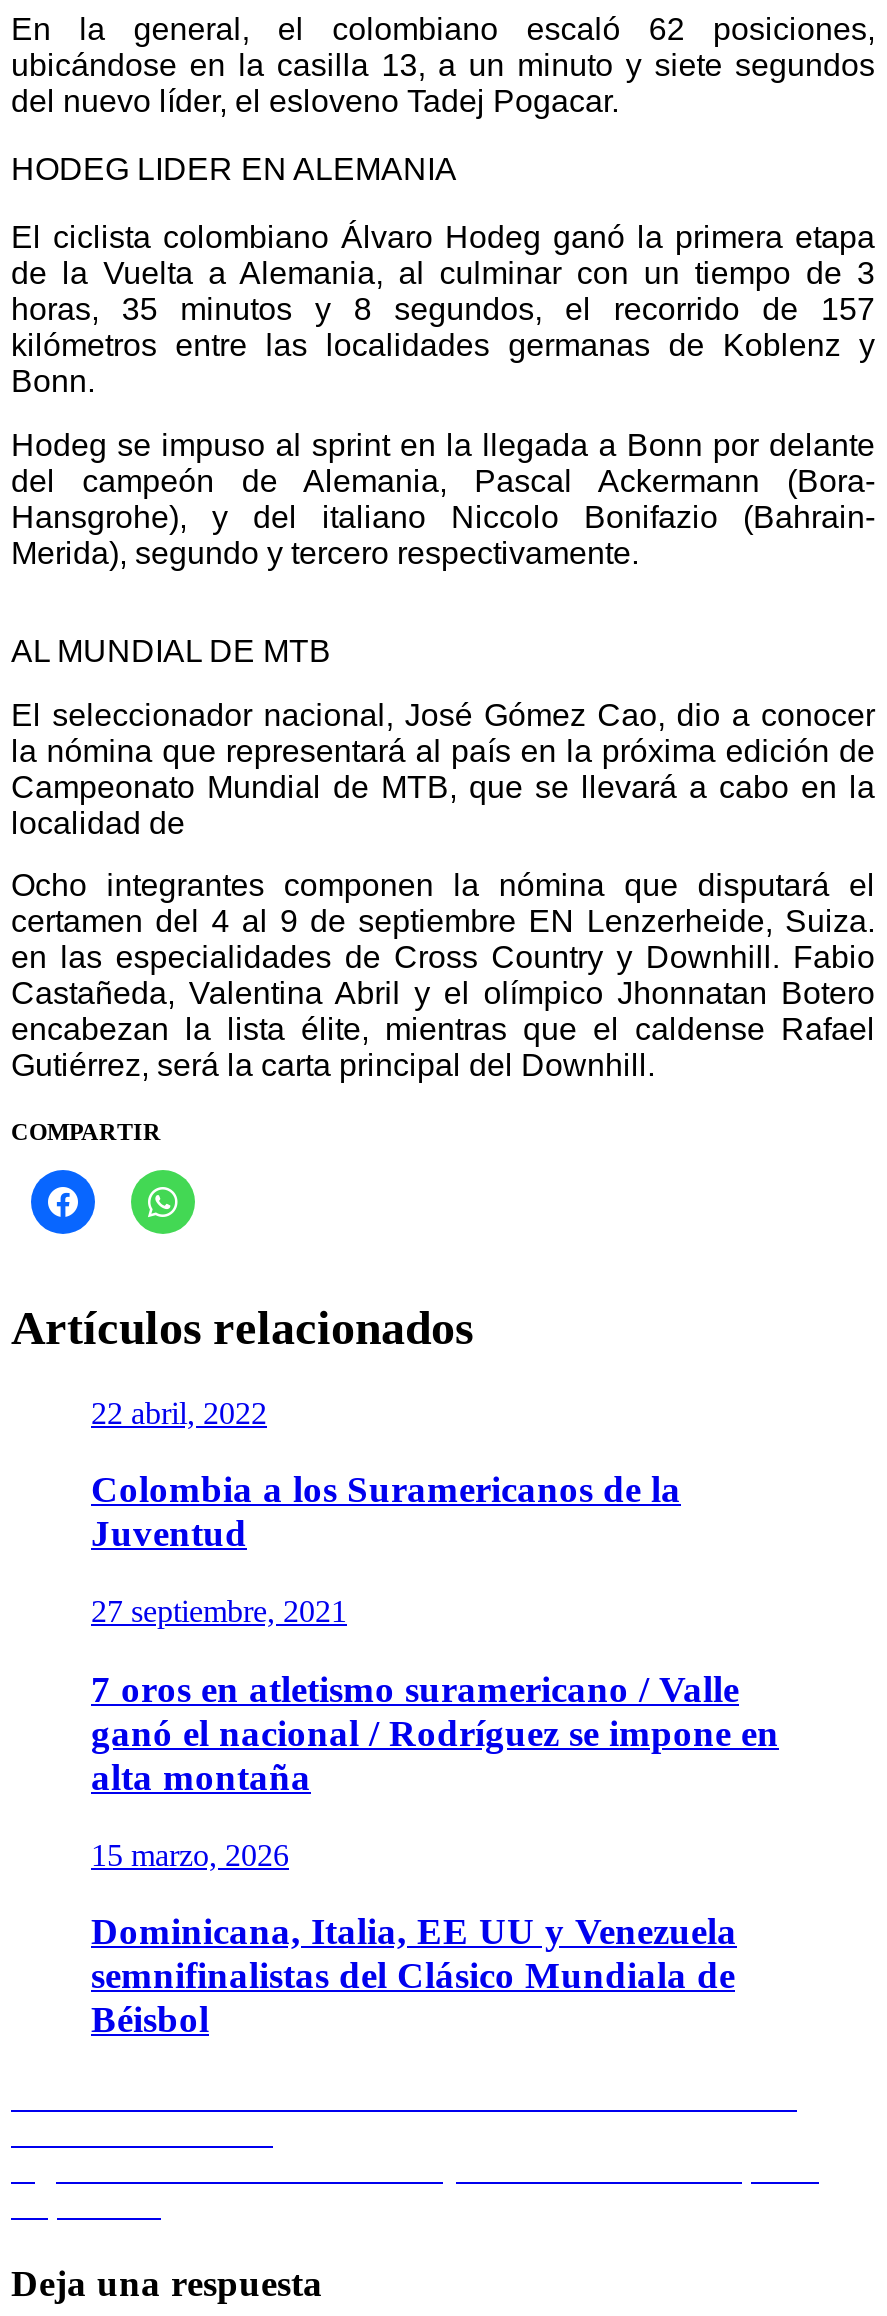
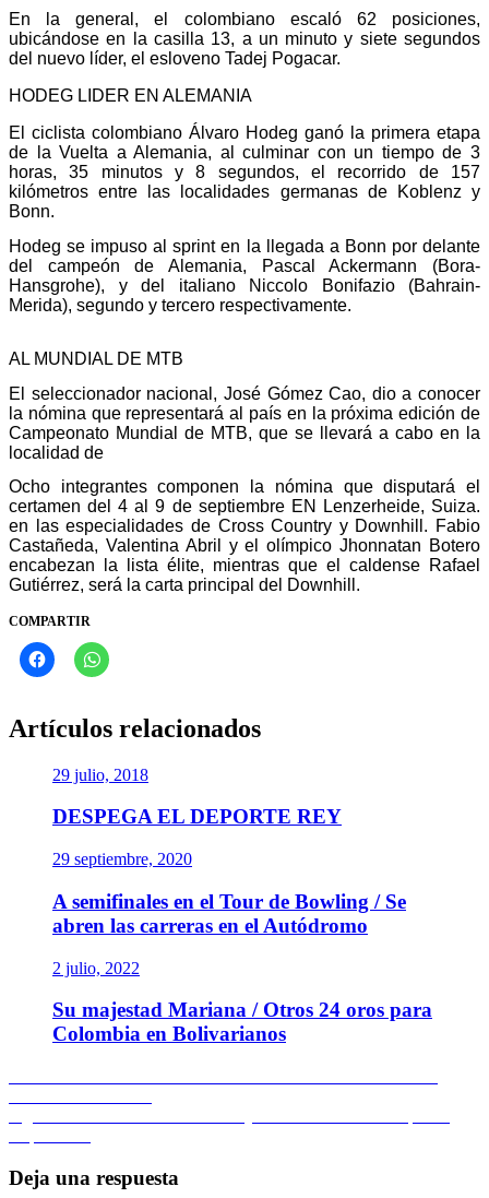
[91,1396,267,1430] 22 abril, 2022 -> [52,765,148,784] 29 julio, 2018
[91,1469,681,1555] Colombia a los Suramericanos de la | Juventud -> [52,805,342,828] DESPEGA EL DEPORTE REY
[91,1594,347,1628] 27 septiembre, 2021 -> [52,850,192,868] 29 septiembre, 2020
[91,1668,779,1798] 7 oros en atletismo suramericano / Valle | ganó el nacional / Rodríguez se impone en | alta montaña -> [52,890,406,937] A semifinales en el Tour de Bowling / Se | abren las carreras en el Autódromo
[91,1837,289,1871] 15 marzo, 2026 -> [52,958,140,977] 2 julio, 2022
[91,1911,737,2041] Dominicana, Italia, EE UU y Venezuela | semnifinalistas del Clásico Mundiala de | Béisbol -> [52,998,432,1045] Su majestad Mariana / Otros 24 oros para | Colombia en Bolivarianos

